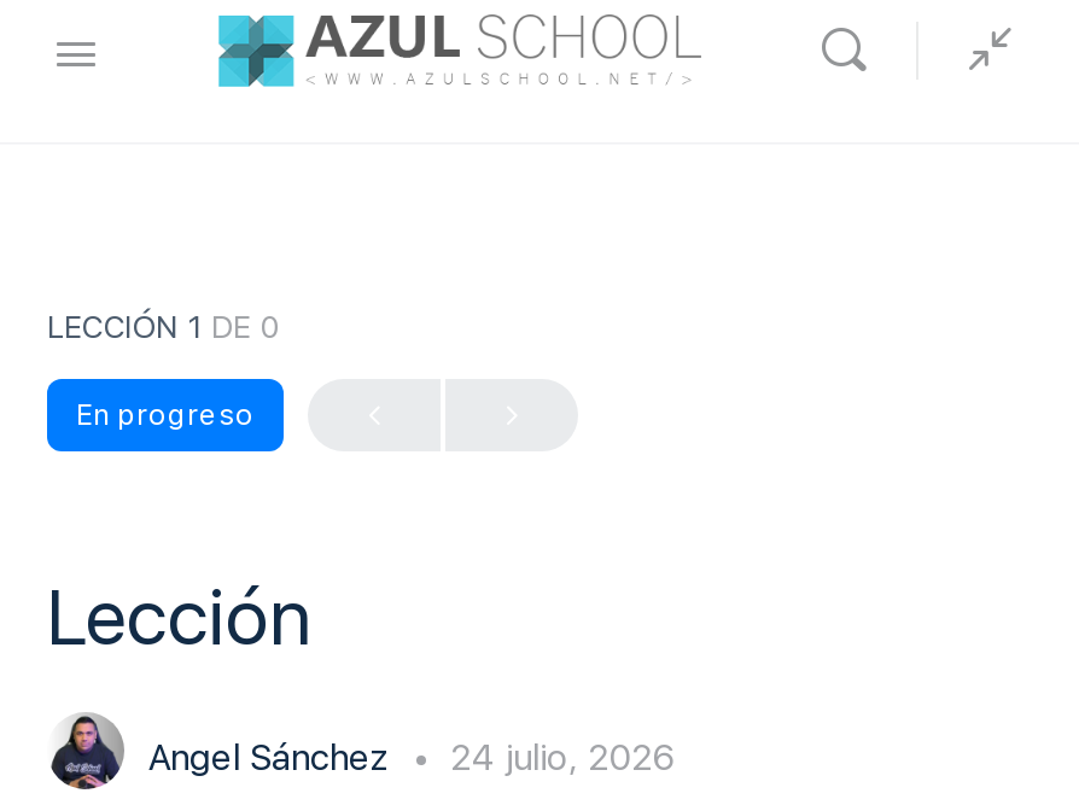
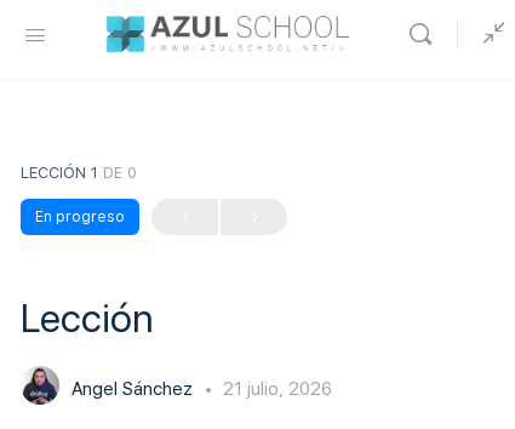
[148,735,675,778] Angel Sánchez 24 julio, 2026 -> [71,377,332,399] Angel Sánchez 21 julio, 2026

